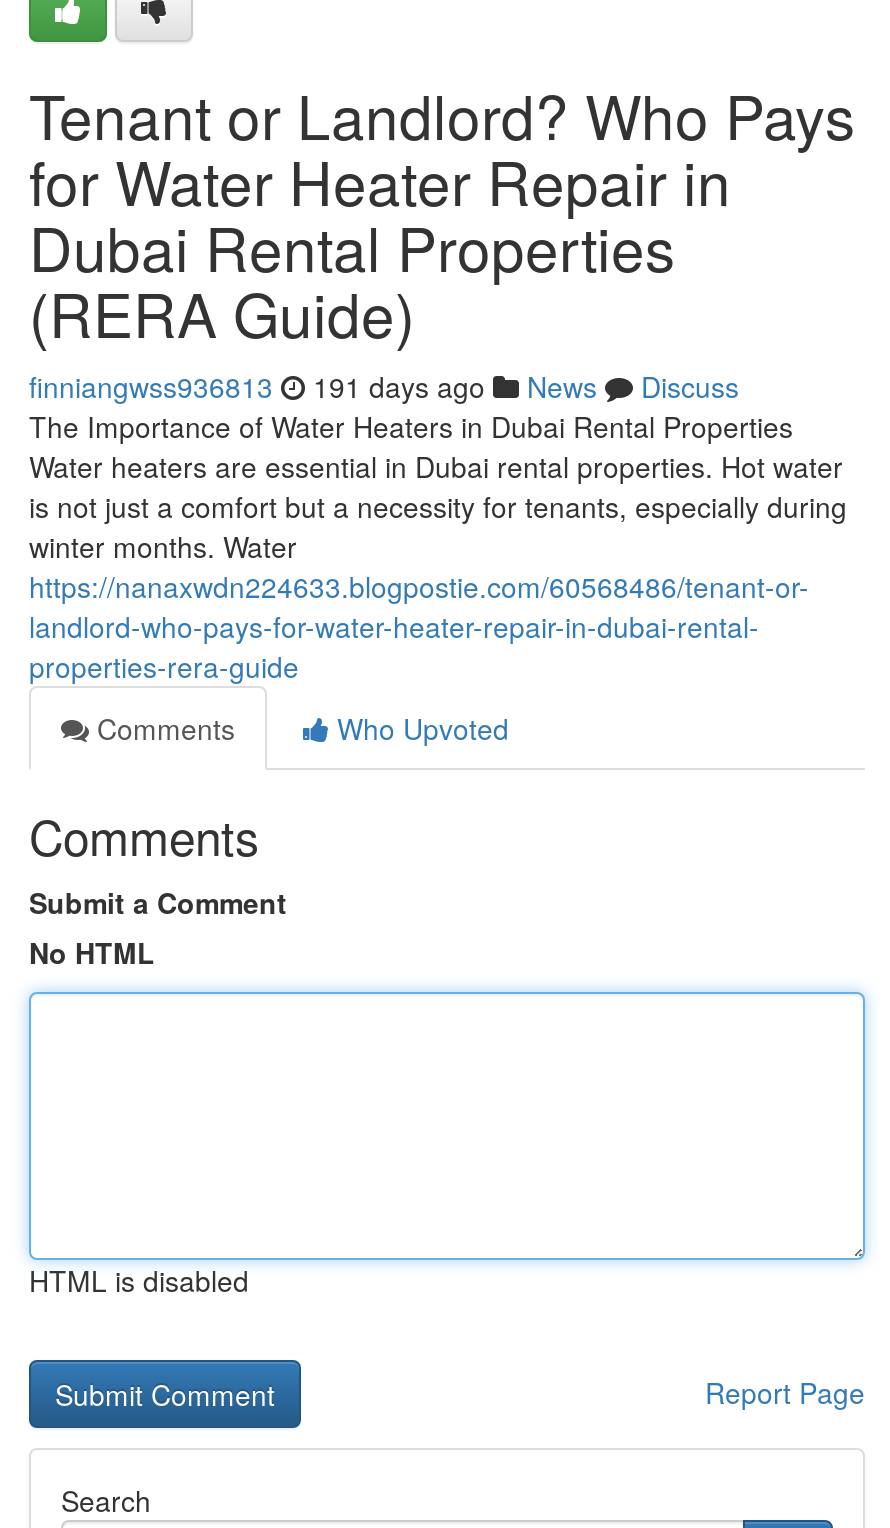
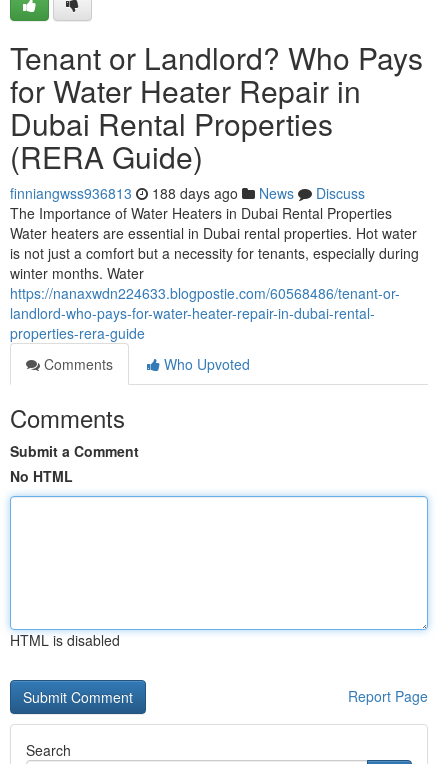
[29,366,739,406] finniangwss936813 191 days ago News Discuss -> [10,183,365,203] finniangwss936813 188 days ago News Discuss

